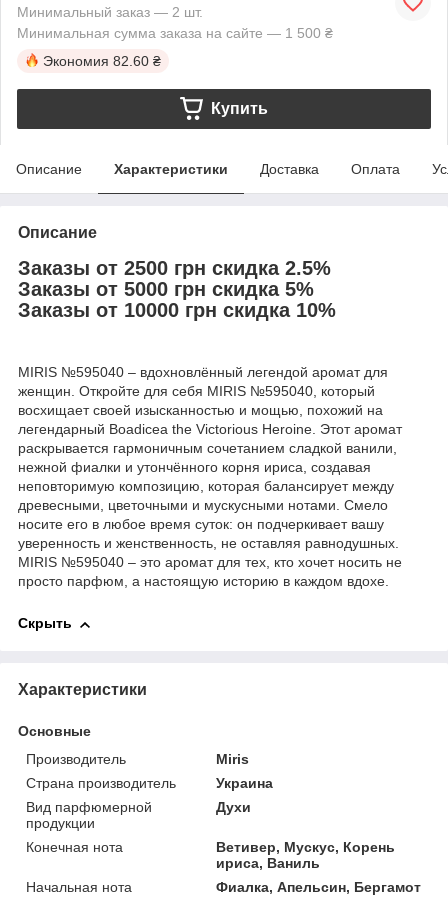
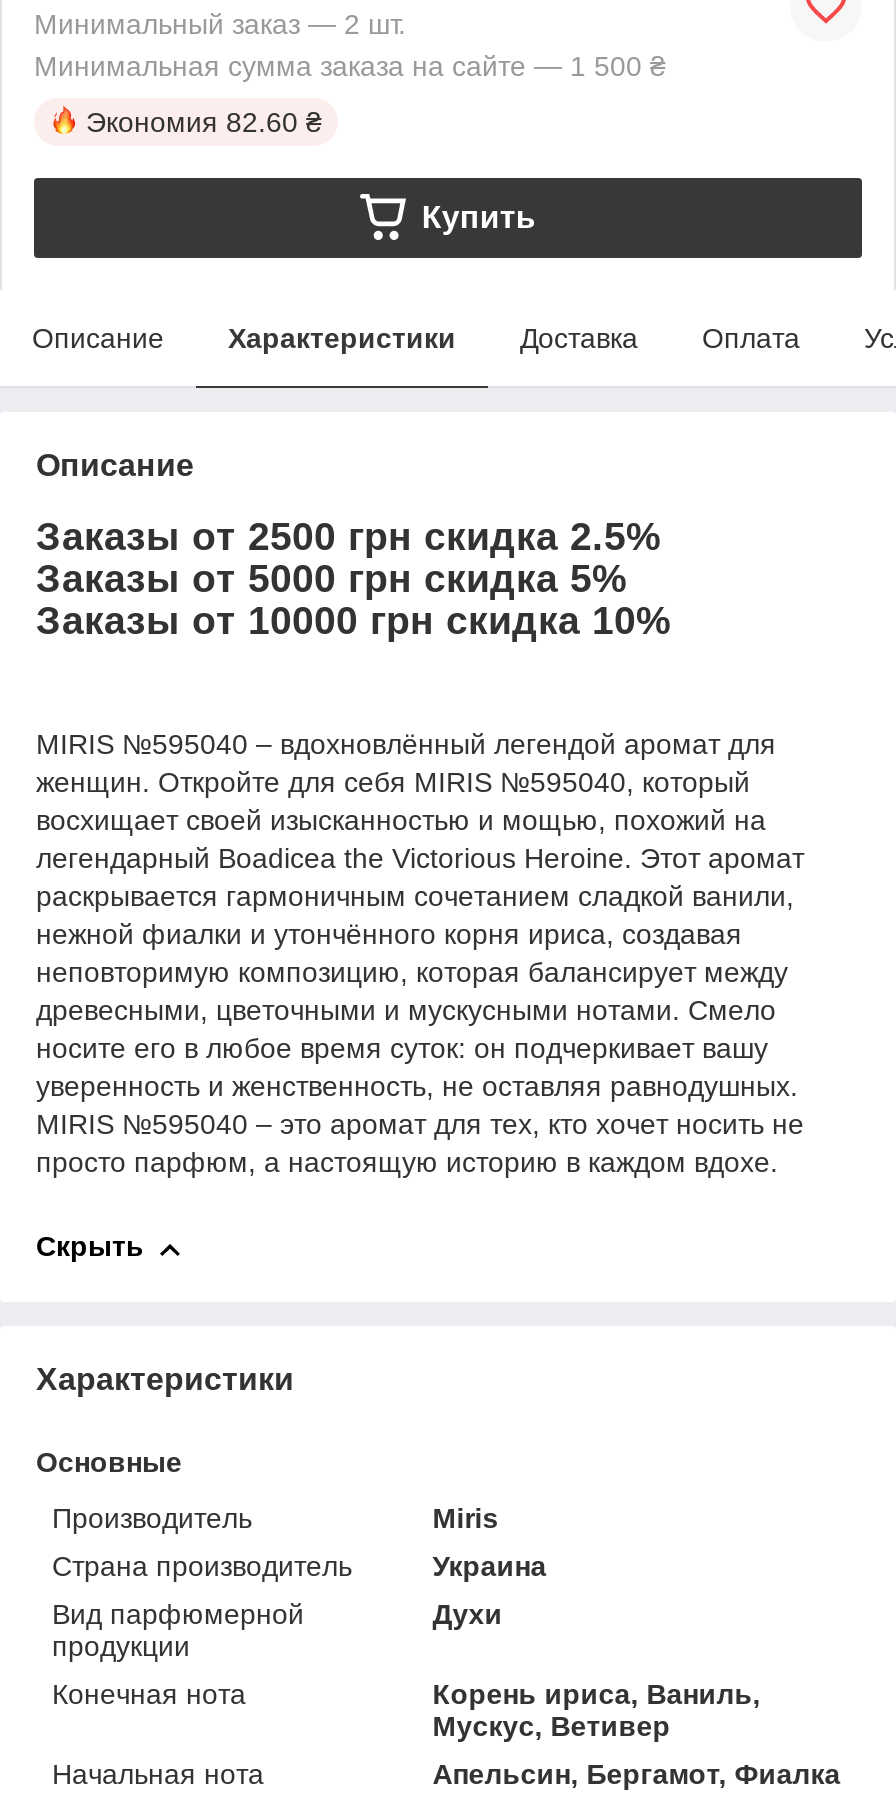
[216,839,395,871] Ветивер, Мускус, Корень | ириса, Ваниль -> [432,1678,760,1742] Корень ириса, Ваниль, | Мускус, Ветивер
[216,879,421,895] Фиалка, Апельсин, Бергамот -> [432,1758,840,1790] Апельсин, Бергамот, Фиалка

